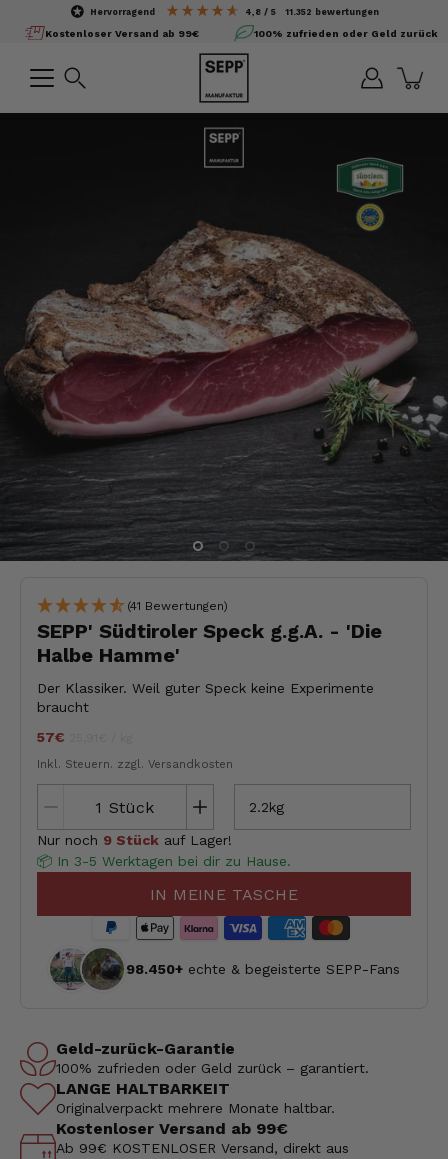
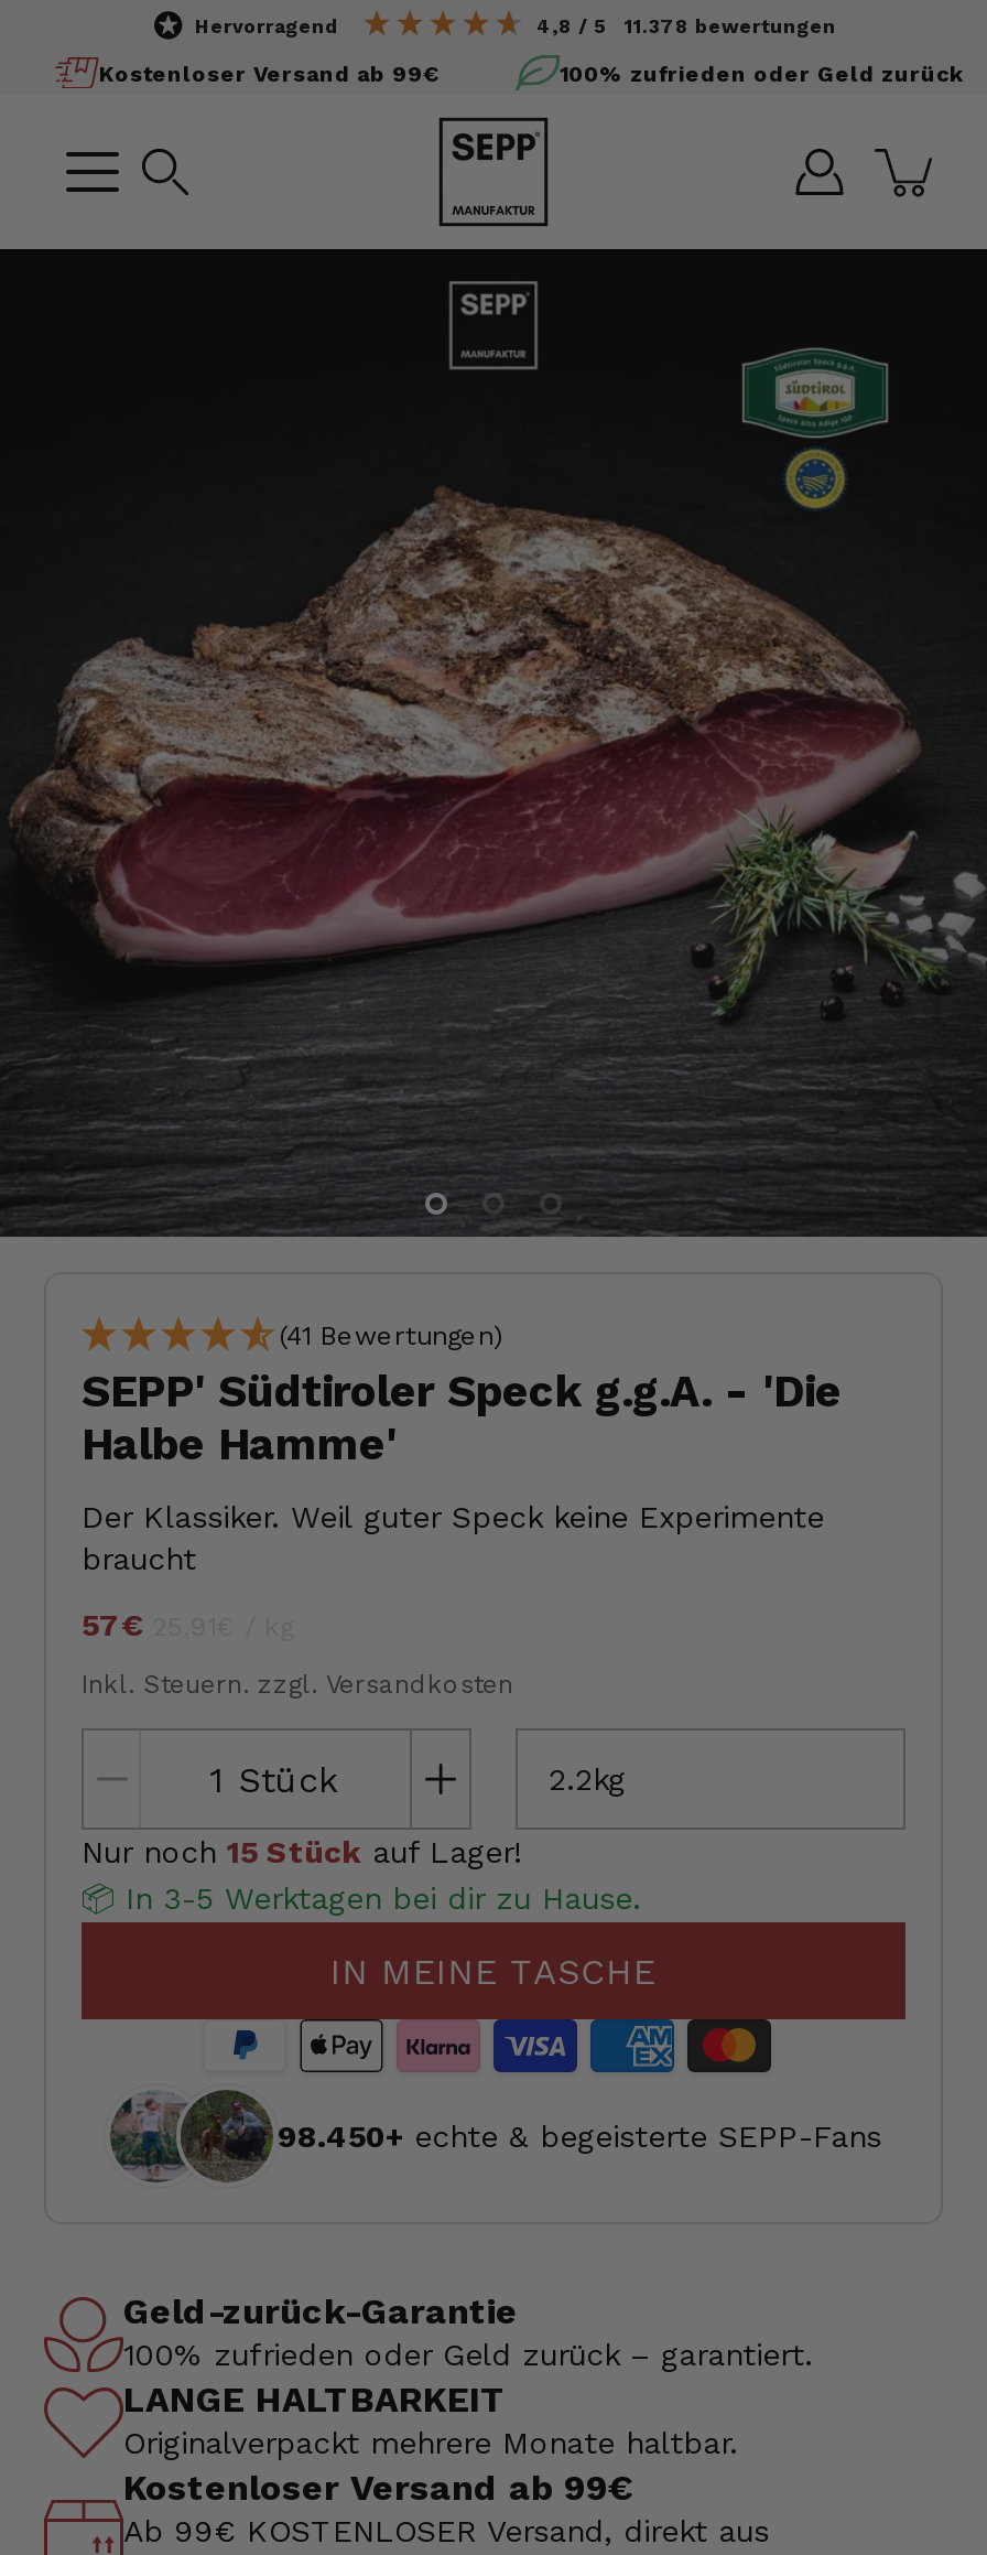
[244,6,378,16] 4,8 / 5 11.352 bewertungen -> [536,14,836,36] 4,8 / 5 11.378 bewertungen
[37,832,232,848] Nur noch 9 Stück auf Lager! -> [82,1834,522,1869] Nur noch 15 Stück auf Lager!

